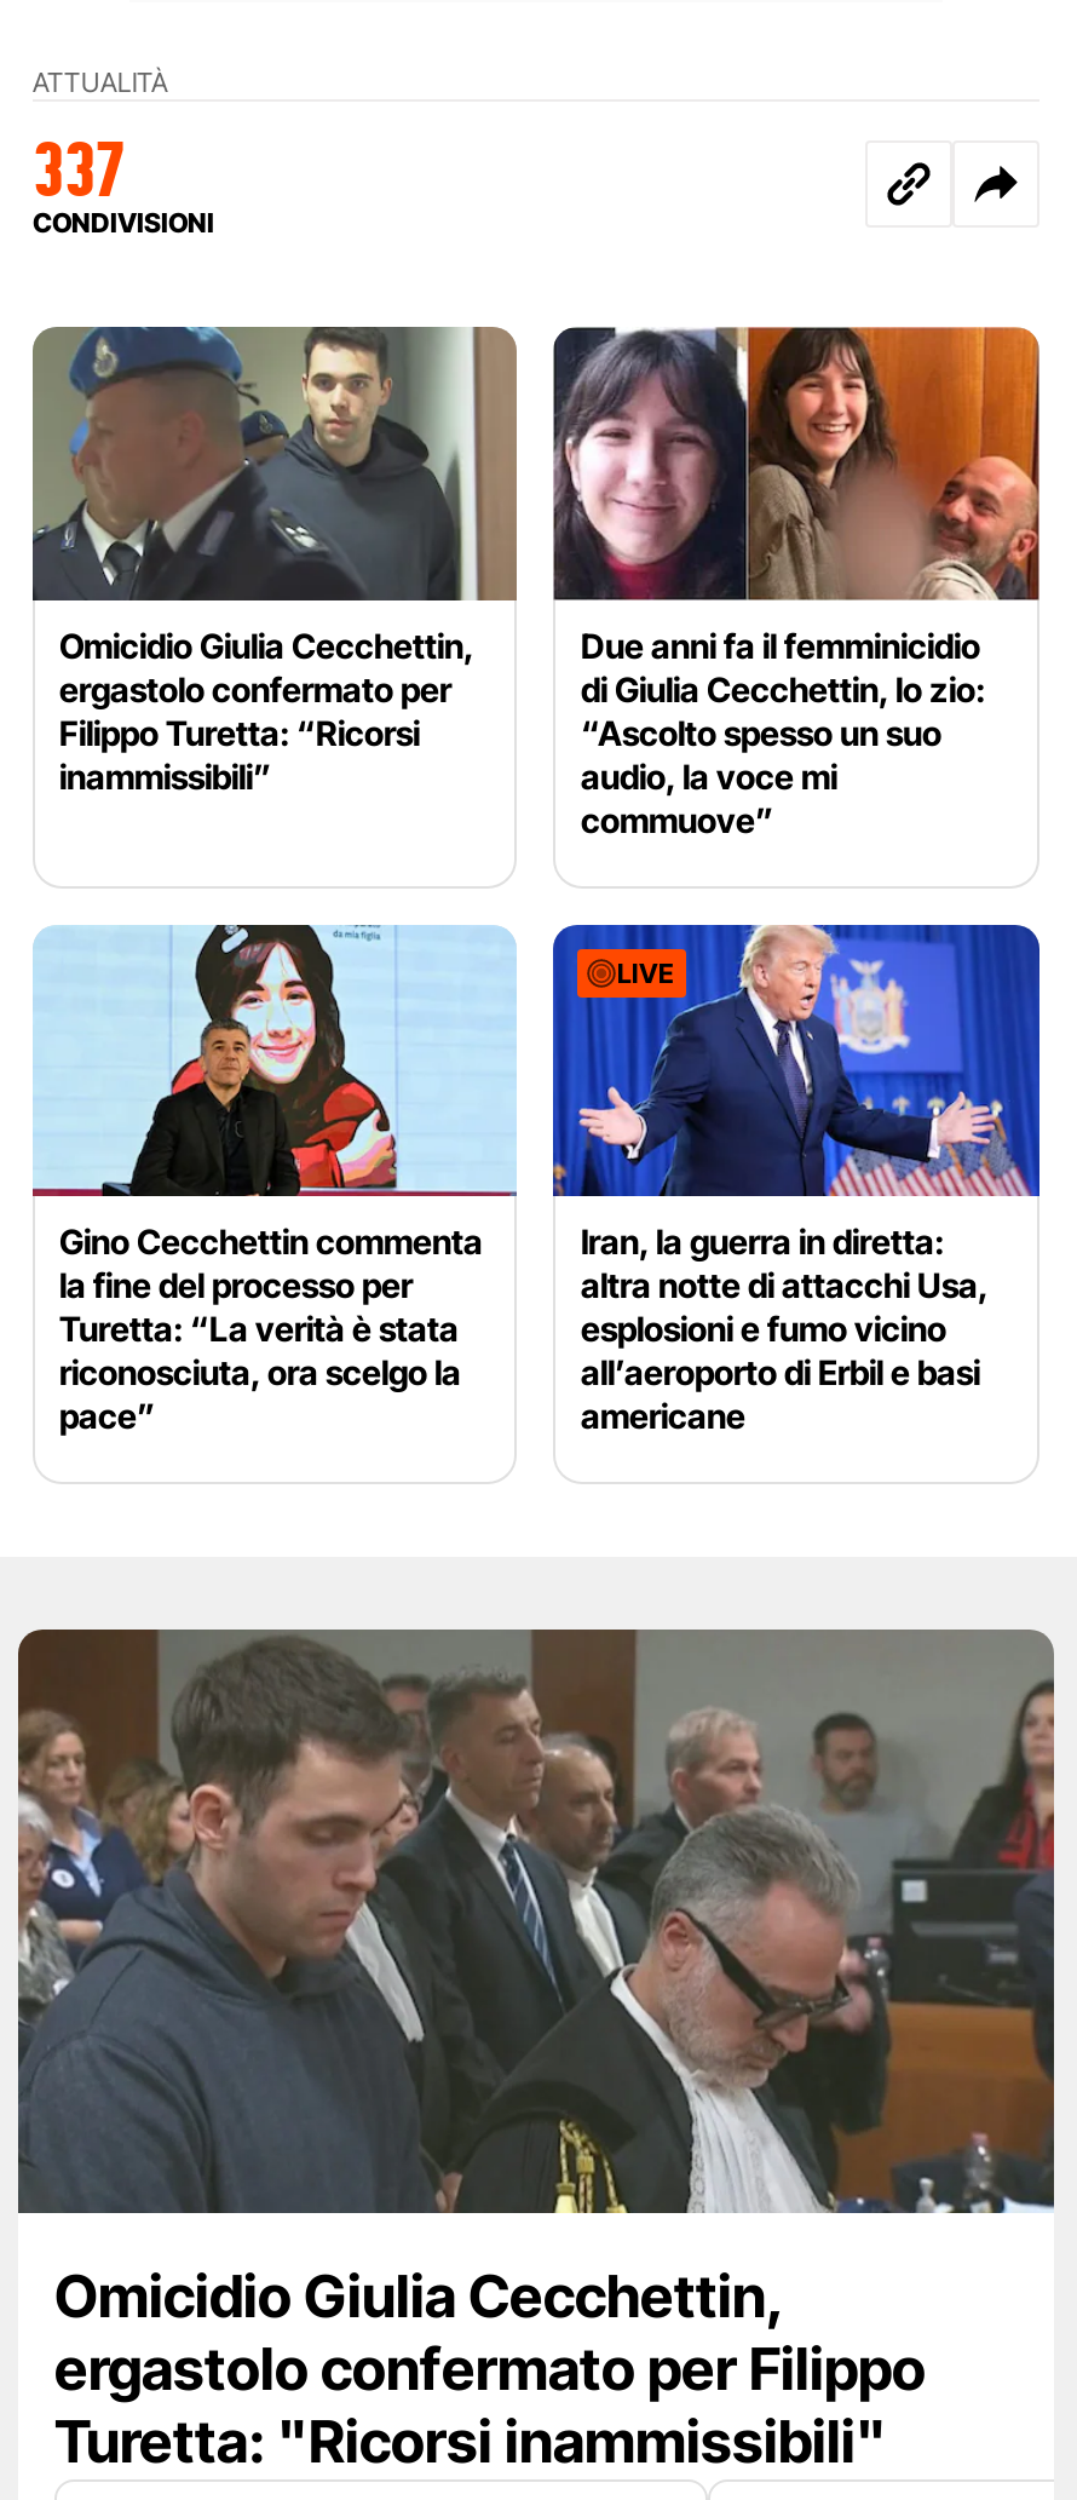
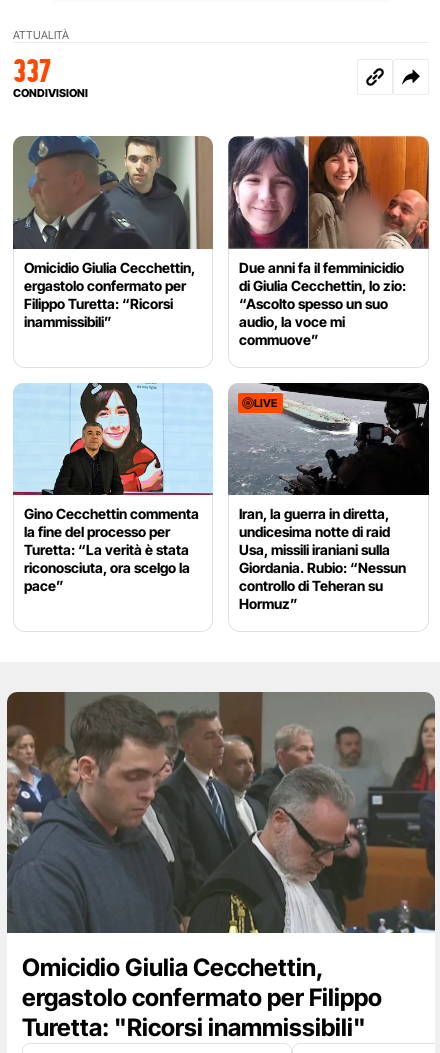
[551,923,1042,1437] [image] | Iran, la guerra in diretta: | altra notte di attacchi Usa, | esplosioni e fumo vicino | all’aeroporto di Erbil e basi | americane -> [228,382,430,612] [image] | Iran, la guerra in diretta, | undicesima notte di raid | Usa, missili iraniani sulla | Giordania. Rubio: “Nessun | controllo di Teheran su | Hormuz”

